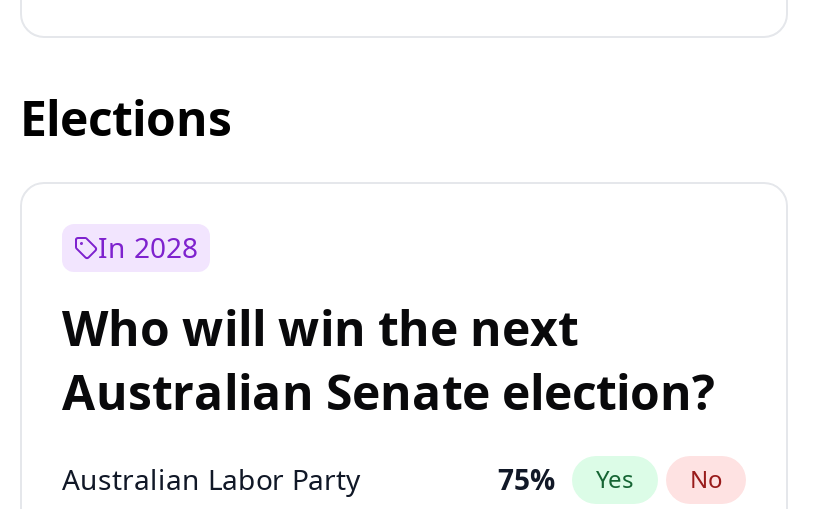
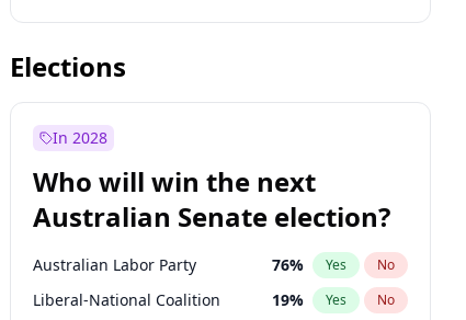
[498,460,556,498] 75% -> [33,254,395,310] 76% | Yes | No | Liberal-National Coalition | 19%

